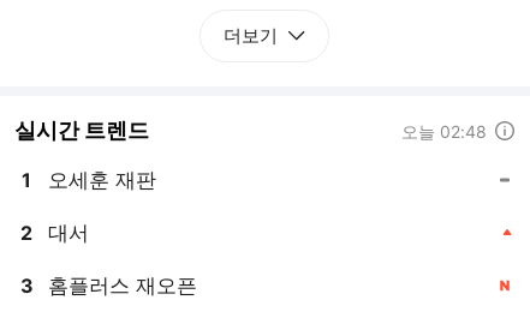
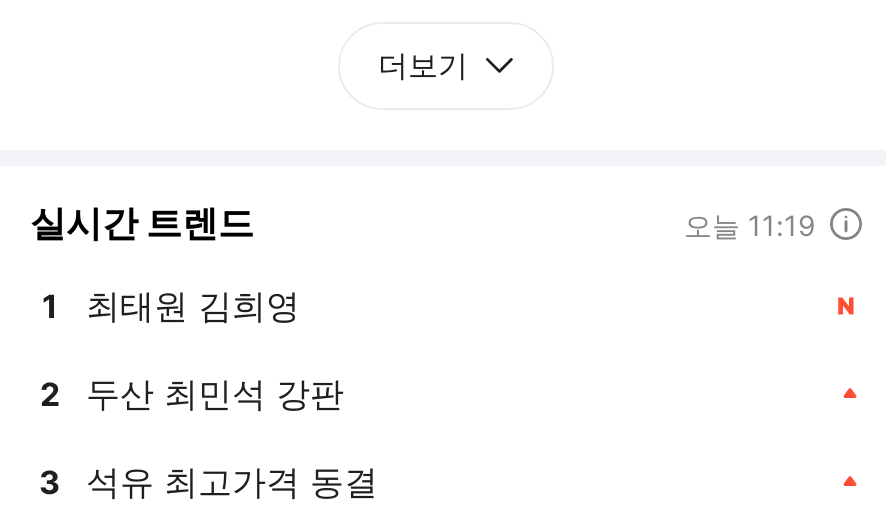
[401,121,487,141] 오늘 02:48 -> [684,208,816,242] 오늘 11:19
[48,168,156,192] 오세훈 재판 -> [86,286,300,326] 최태원 김희영
[48,221,89,245] 대서 -> [86,374,344,414] 두산 최민석 강판
[48,273,197,297] 홈플러스 재오픈 -> [86,462,378,502] 석유 최고가격 동결

